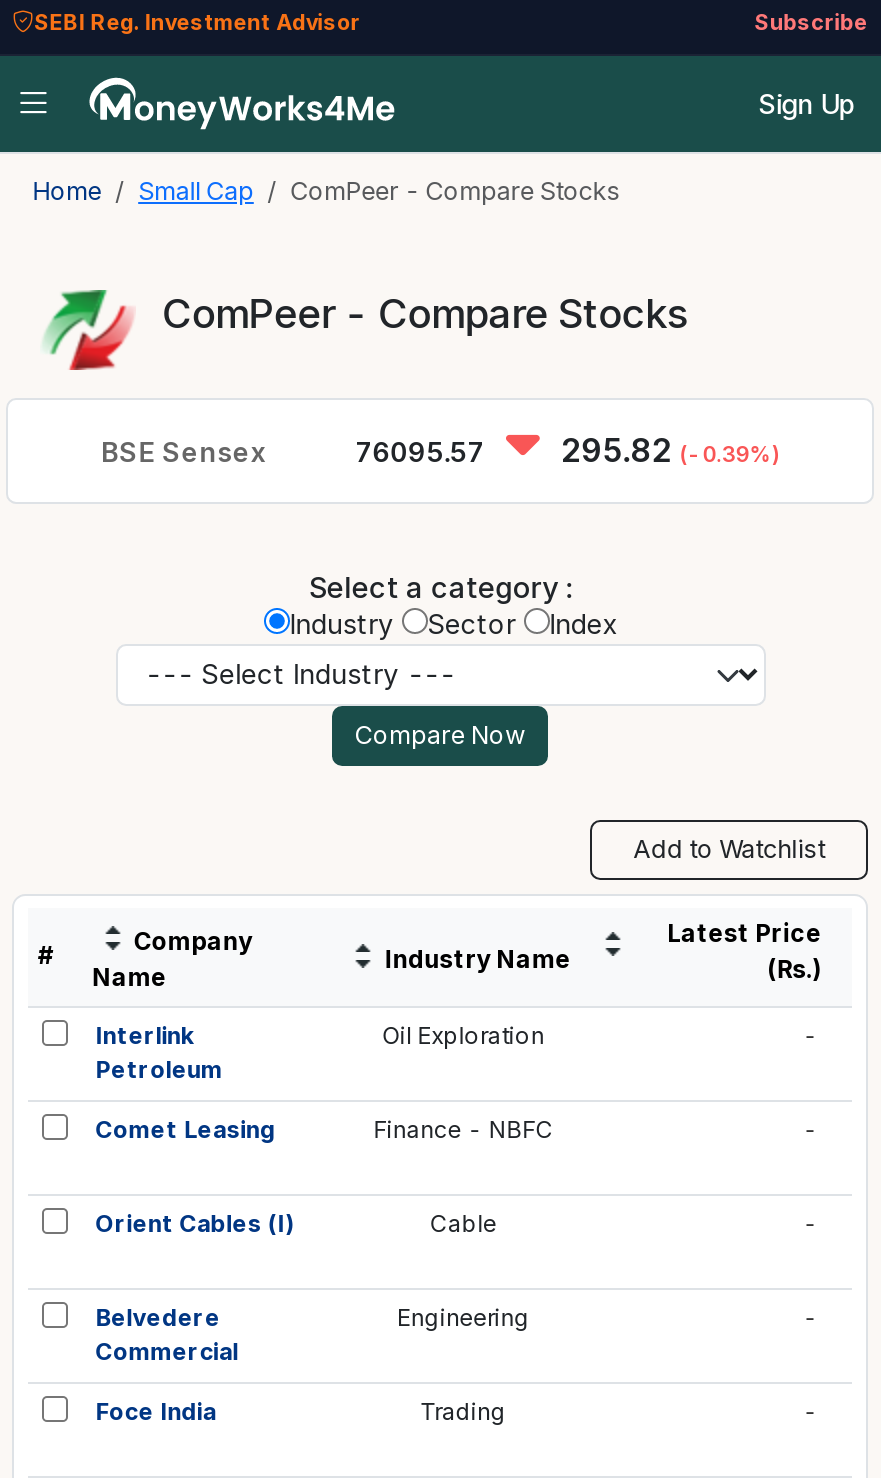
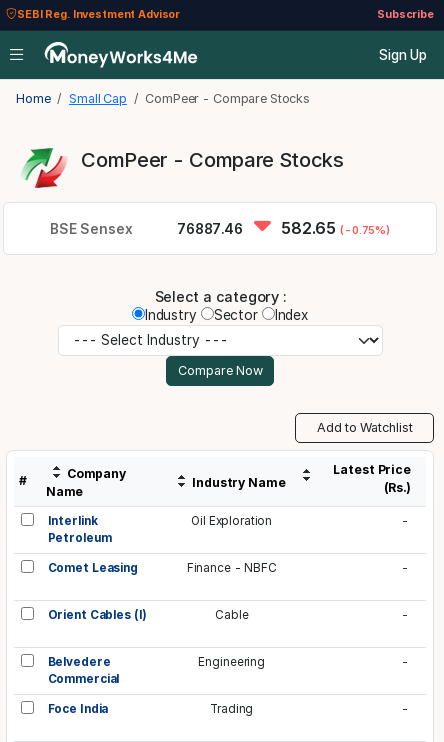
[355,436,493,468] 76095.57 -> [177,221,247,237] 76887.46
[561,430,779,470] 295.82 (-0.39%) -> [281,218,390,238] 582.65 (-0.75%)

